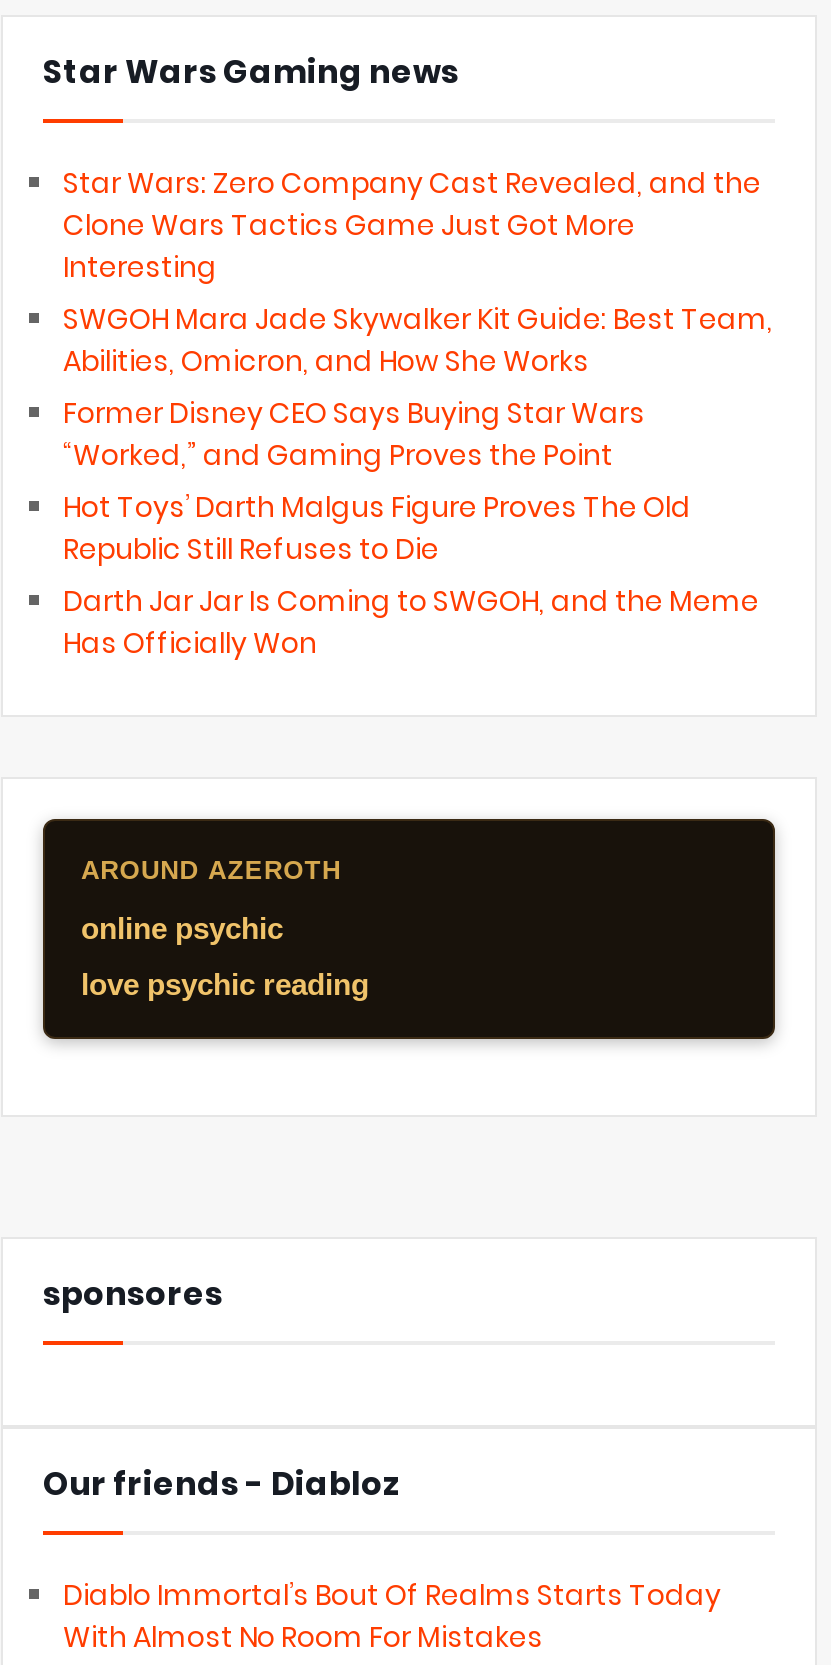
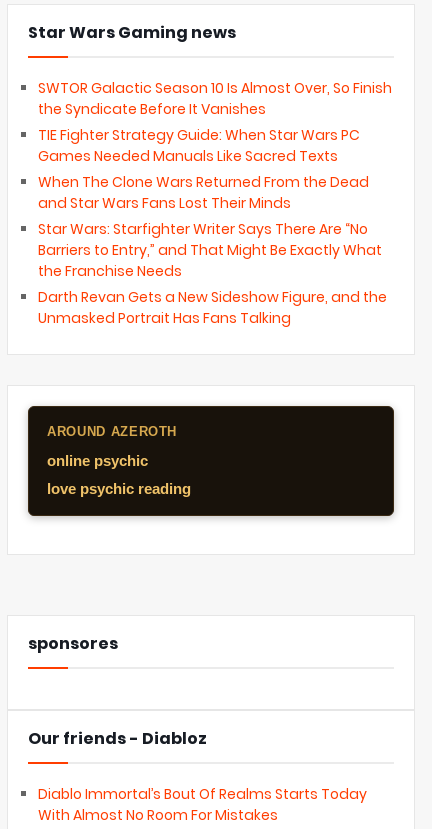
[63,163,773,663] Star Wars: Zero Company Cast Revealed, and the | Clone Wars Tactics Game Just Got More | Interesting | SWGOH Mara Jade Skywalker Kit Guide: Best Team, | Abilities, Omicron, and How She Works | Former Disney CEO Says Buying Star Wars | “Worked,” and Gaming Proves the Point | Hot Toys’ Darth Malgus Figure Proves The Old | Republic Still Refuses to Die | Darth Jar Jar Is Coming to SWGOH, and the Meme | Has Officially Won -> [38,78,392,328] SWTOR Galactic Season 10 Is Almost Over, So Finish | the Syndicate Before It Vanishes | TIE Fighter Strategy Guide: When Star Wars PC | Games Needed Manuals Like Sacred Texts | When The Clone Wars Returned From the Dead | and Star Wars Fans Lost Their Minds | Star Wars: Starfighter Writer Says There Are “No | Barriers to Entry,” and That Might Be Exactly What | the Franchise Needs | Darth Revan Gets a New Sideshow Figure, and the | Unmasked Portrait Has Fans Talking

